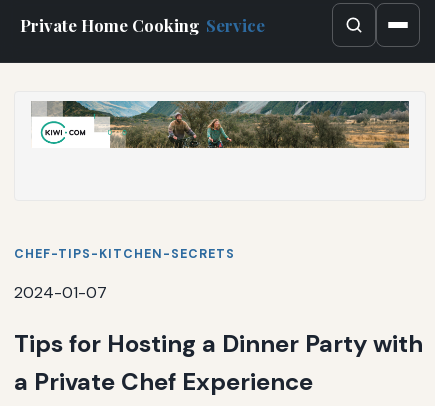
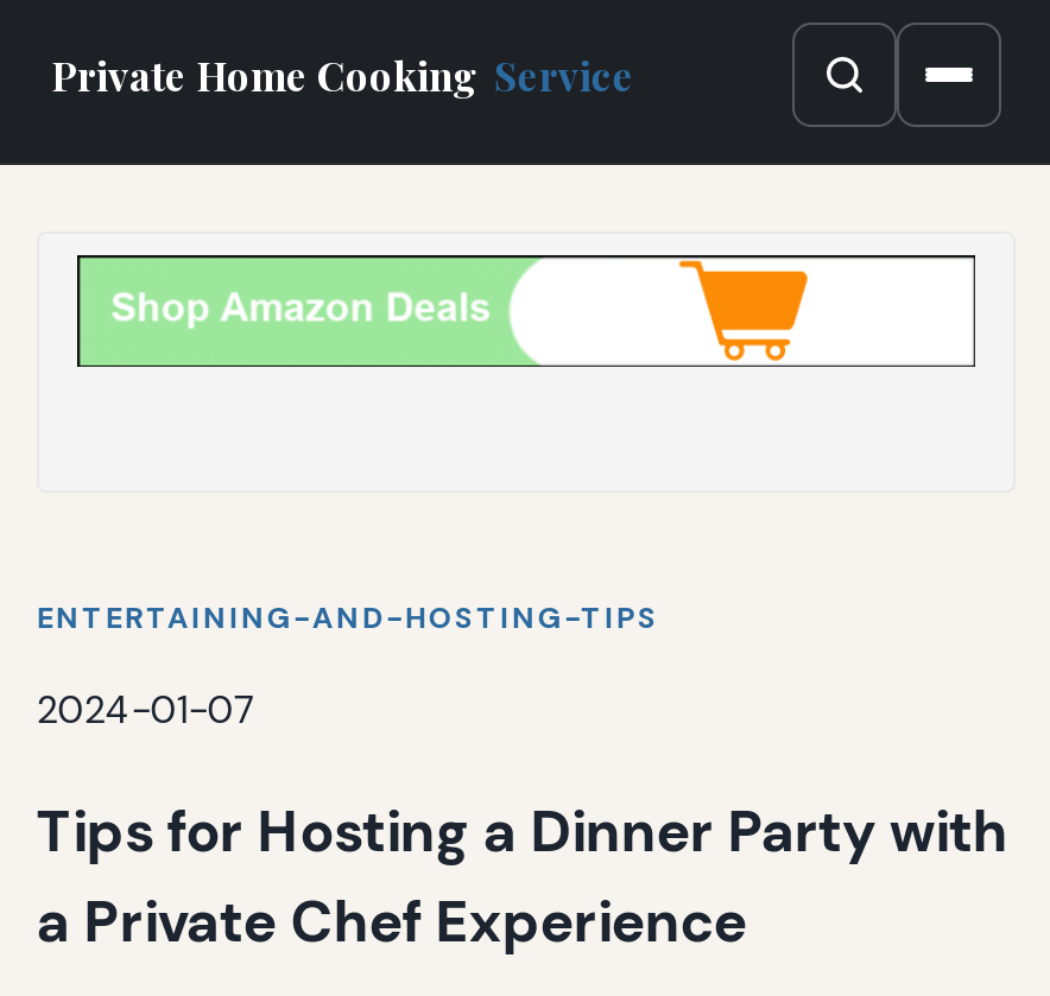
[31,100,409,149] [image] -> [75,253,975,369] [image]
[14,246,235,262] CHEF-TIPS-KITCHEN-SECRETS -> [37,599,659,637] ENTERTAINING-AND-HOSTING-TIPS

